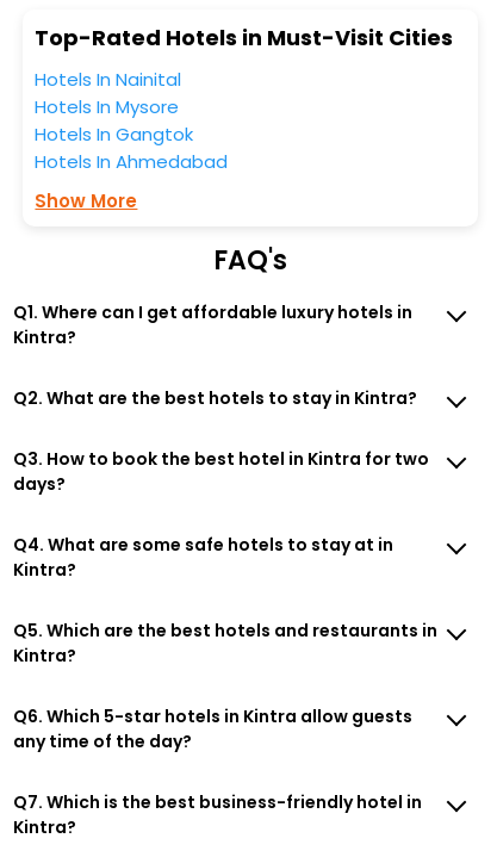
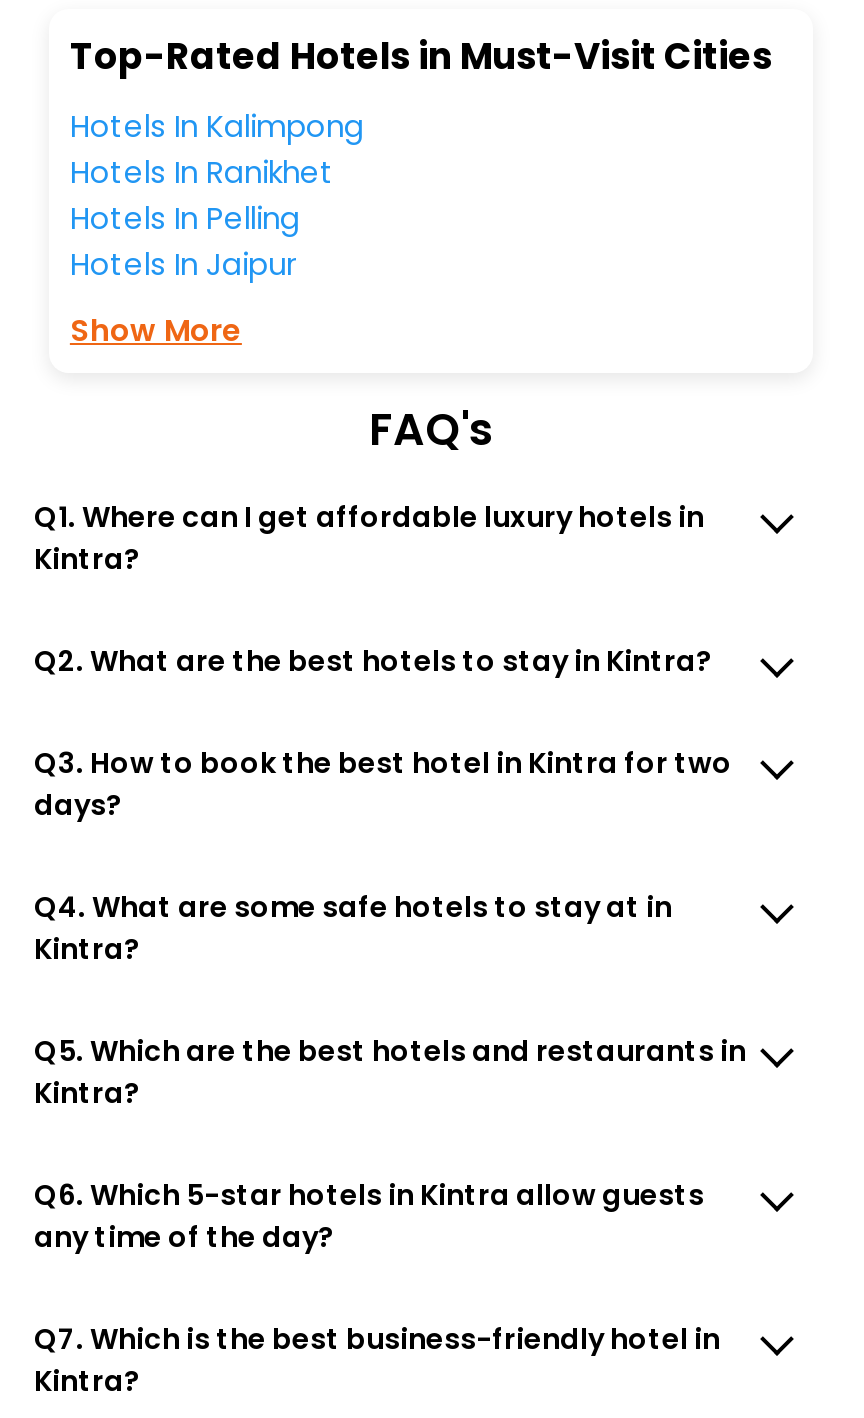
[35,67,182,92] Hotels In Nainital -> [70,105,364,147] Hotels In Kalimpong
[35,94,179,119] Hotels In Mysore -> [70,151,334,193] Hotels In Ranikhet
[35,121,194,146] Hotels In Gangtok -> [70,197,300,239] Hotels In Pelling
[35,149,228,174] Hotels In Ahmedabad -> [70,243,296,285] Hotels In Jaipur

